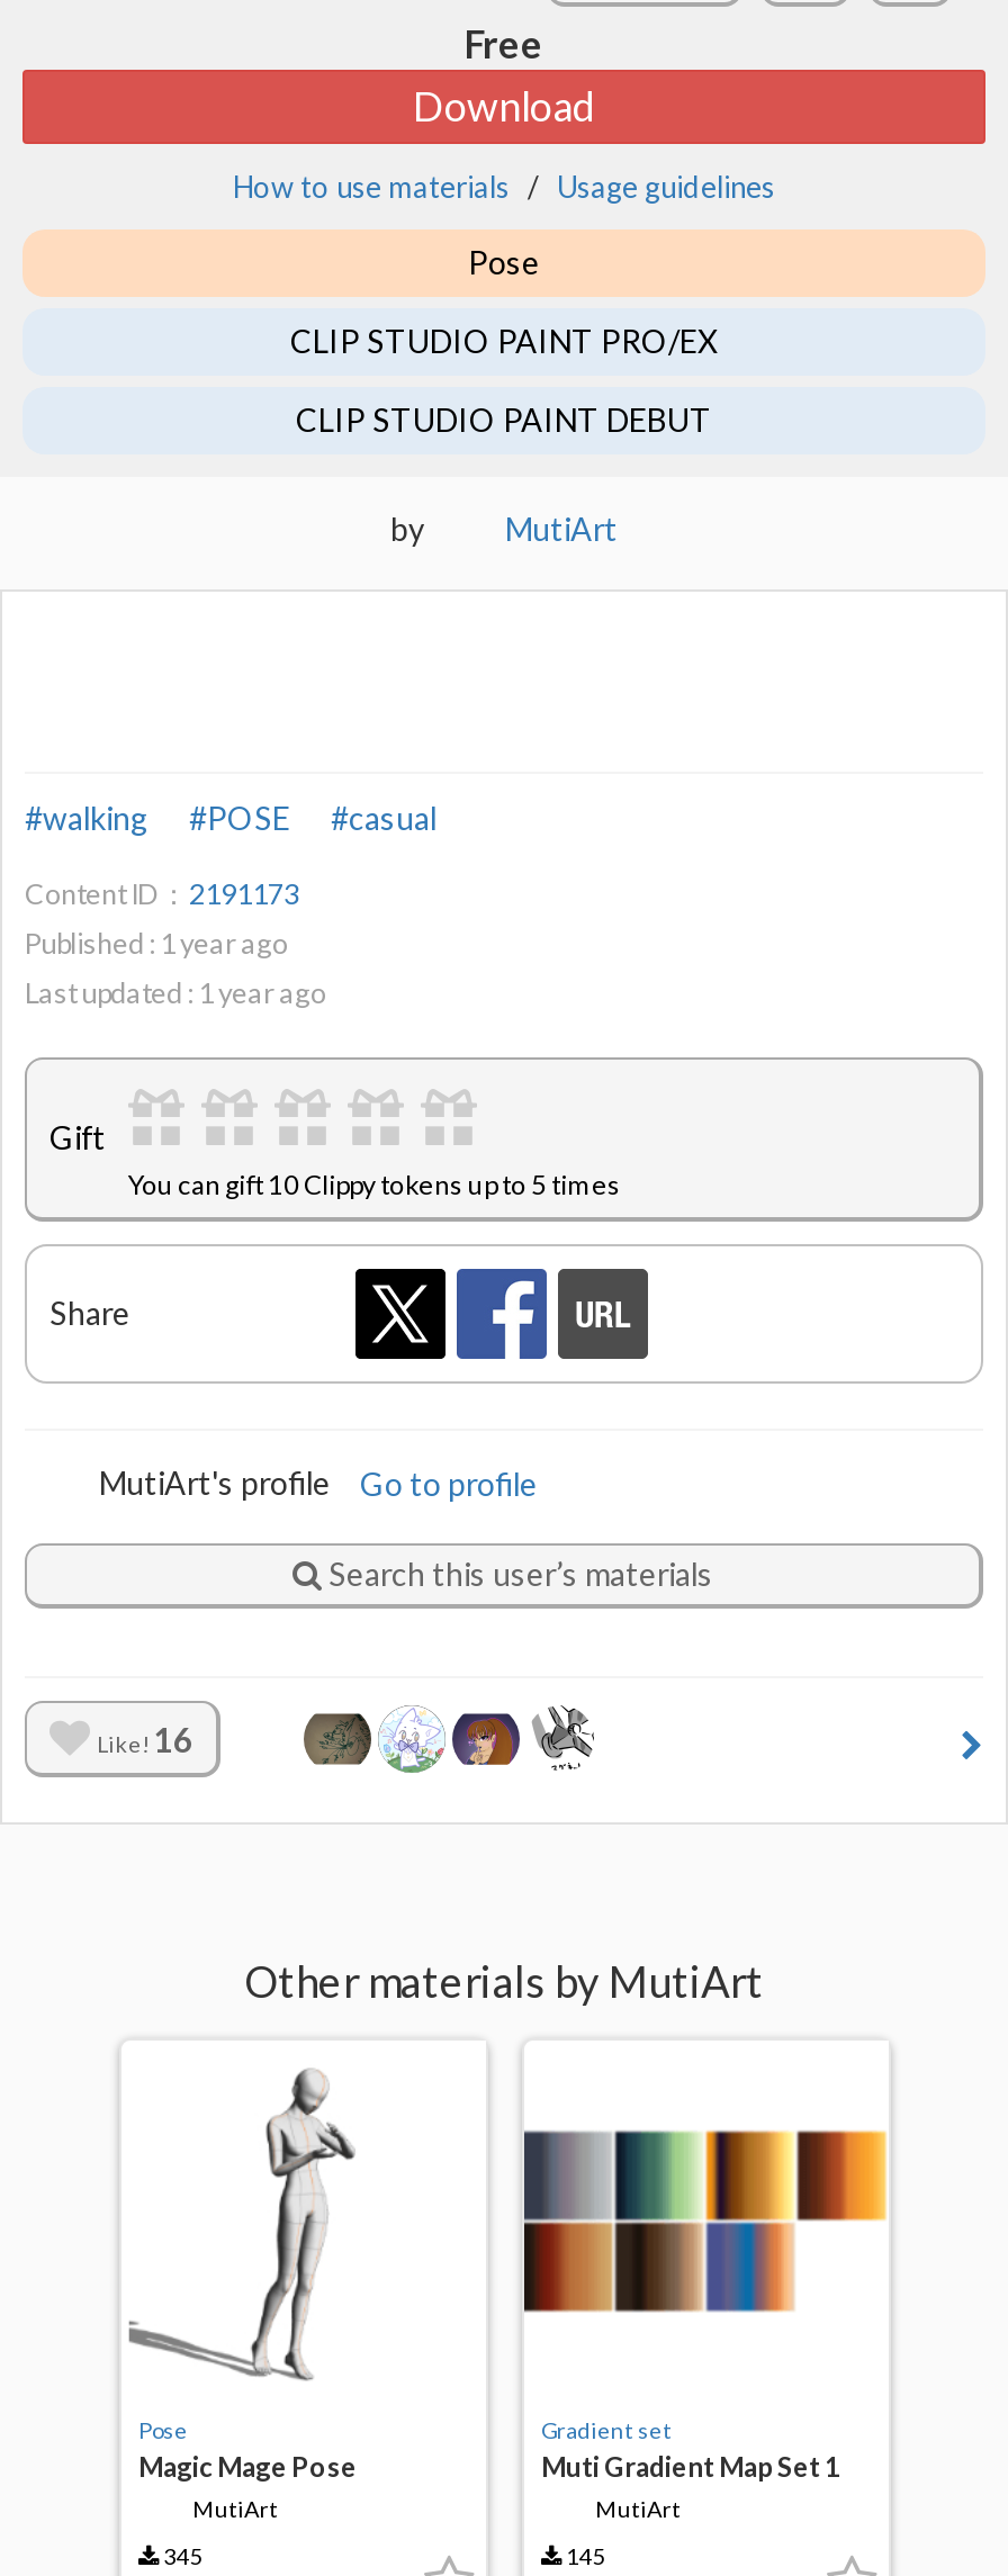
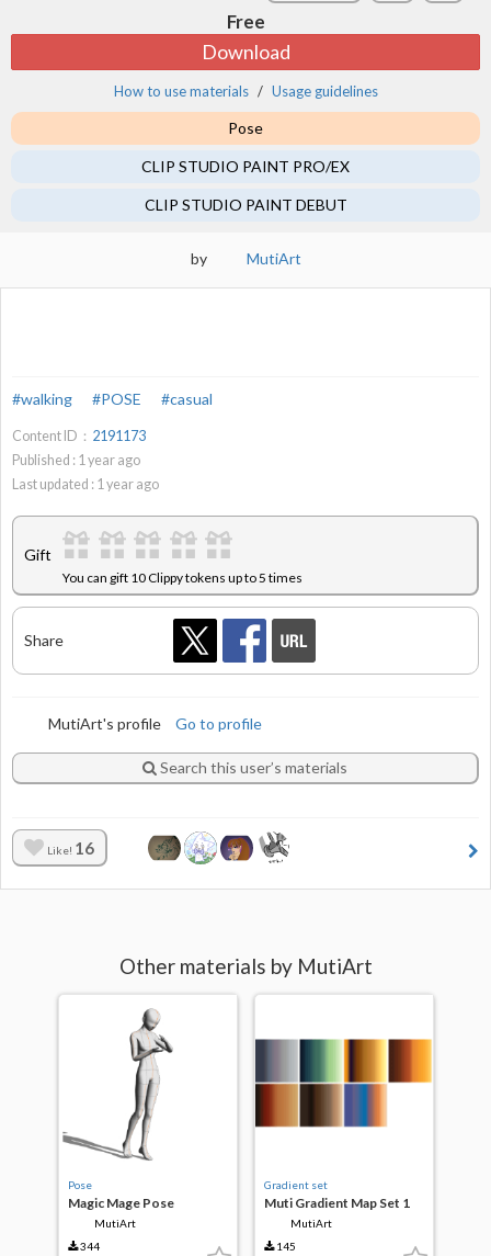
[159,2543,204,2570] 345 -> [77,1240,99,1253] 344

